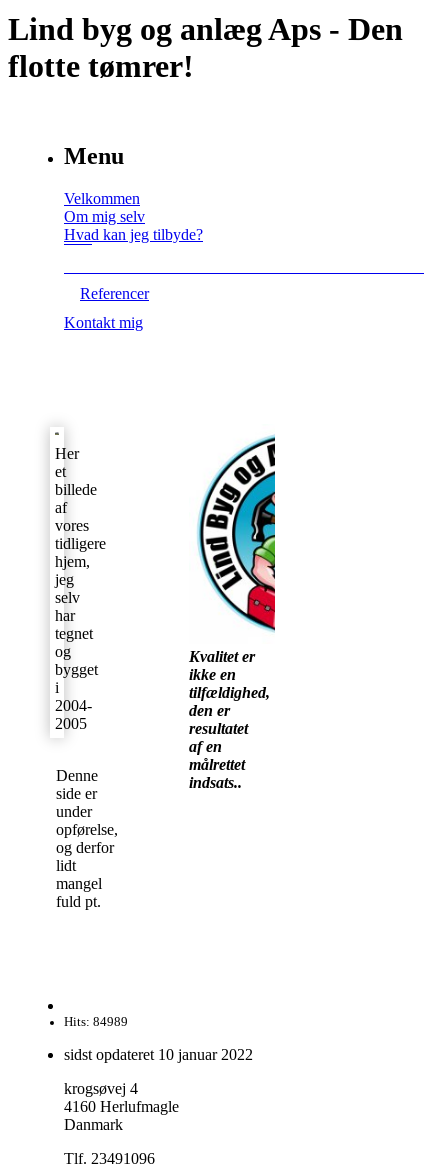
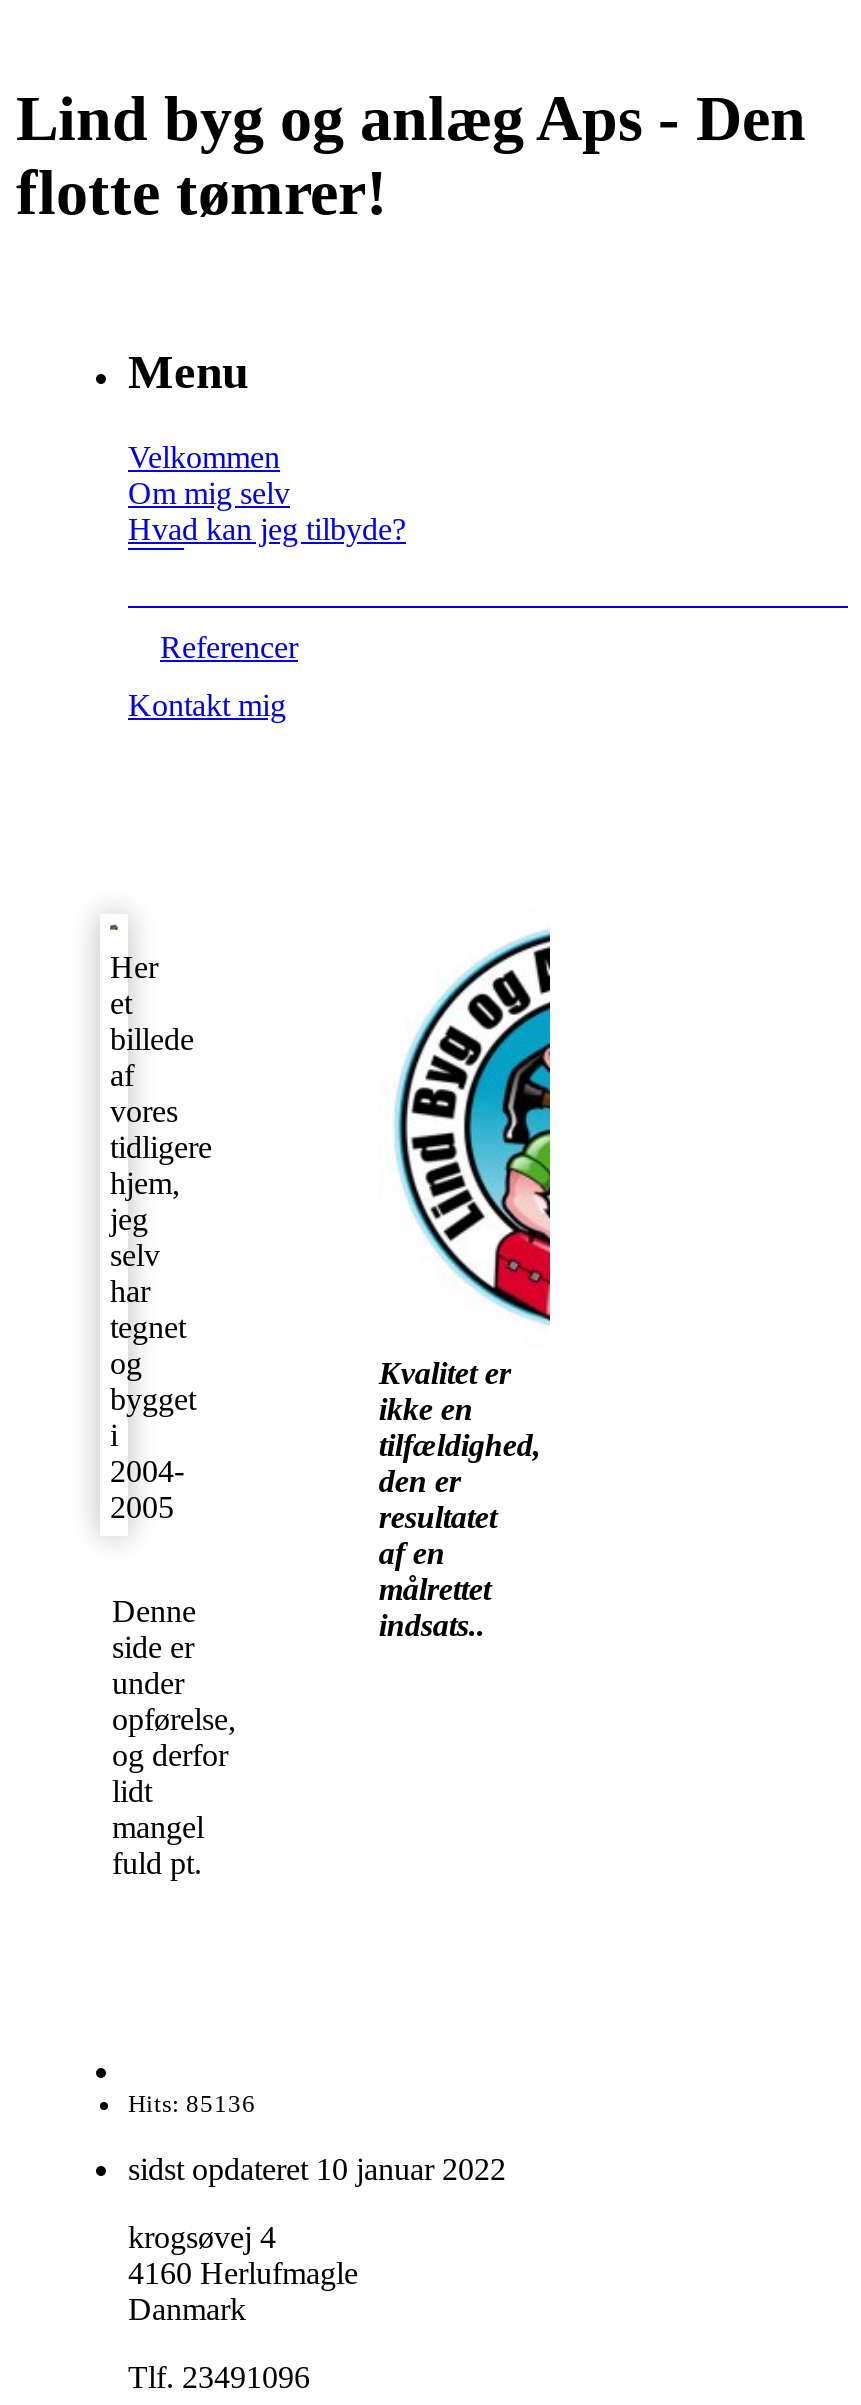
[64,1015,128,1029] Hits: 84989 -> [128,2090,256,2118] Hits: 85136

